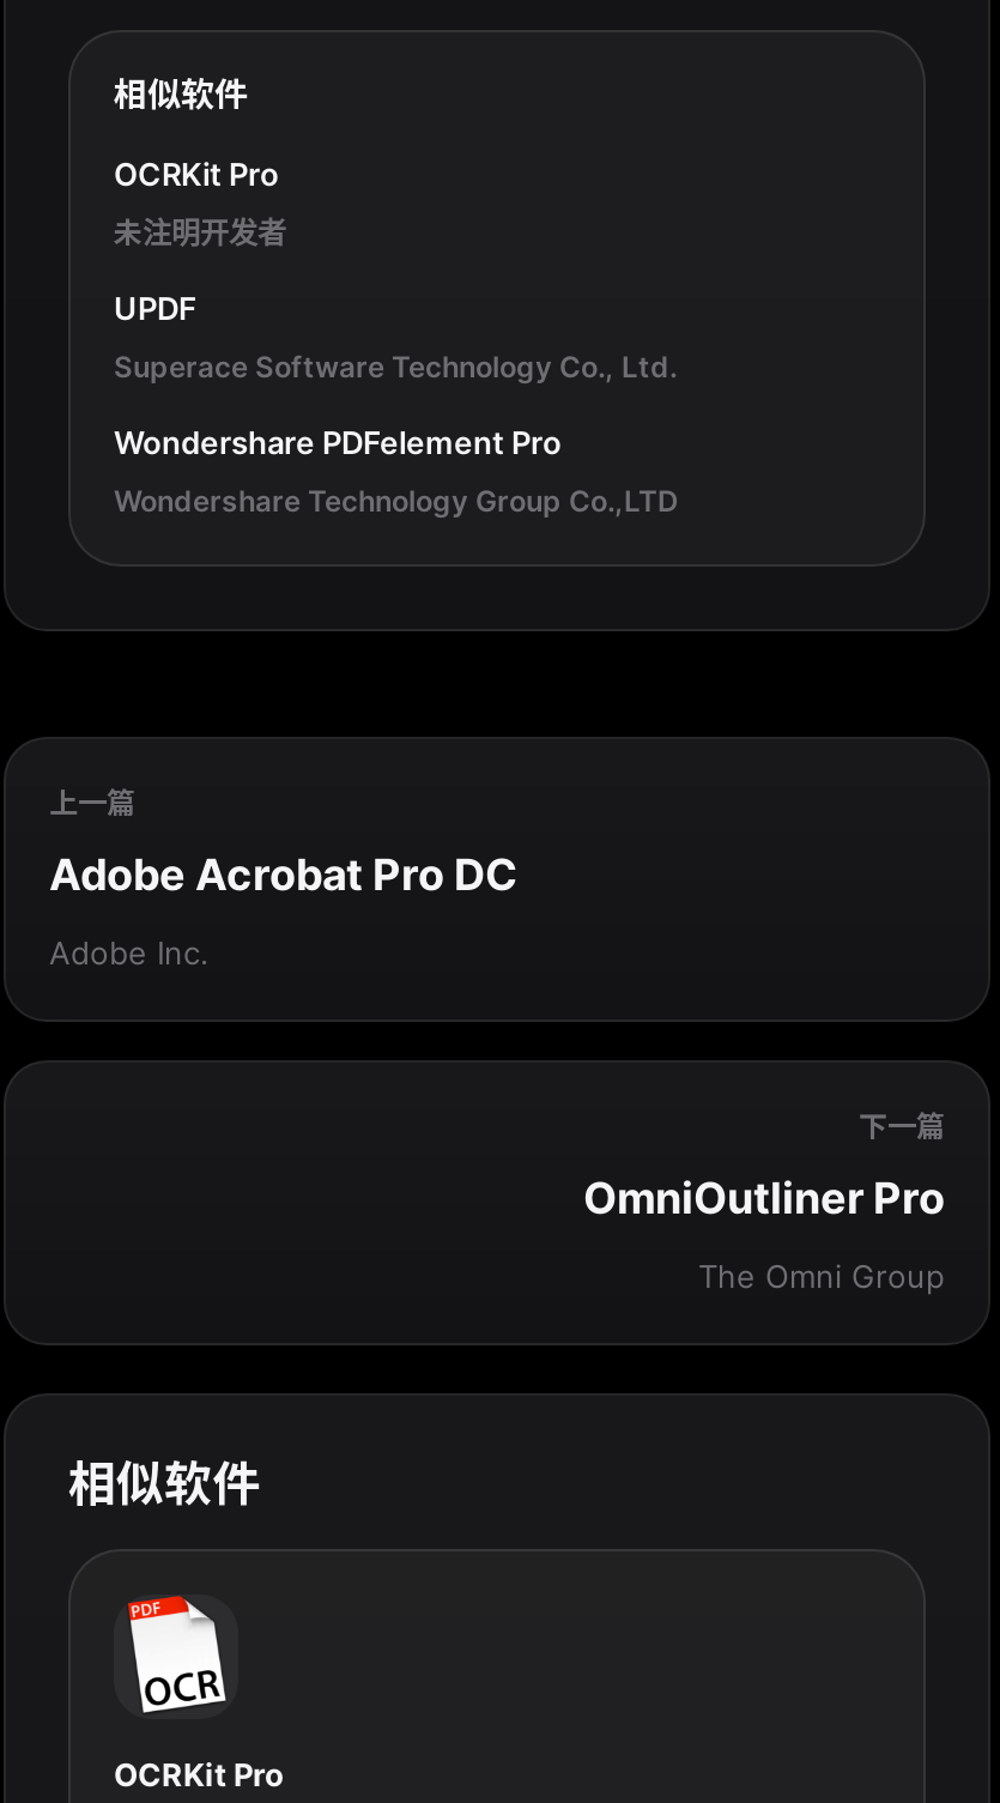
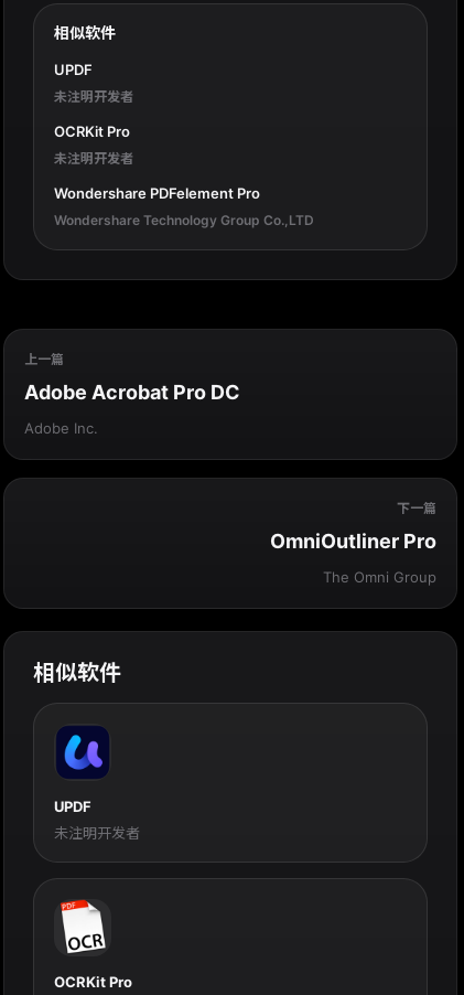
none -> [54,61,133,105] UPDF | 未注明开发者
[114,289,677,385] UPDF | Superace Software Technology Co., Ltd. -> none
none -> [54,725,140,842] [image] | UPDF | 未注明开发者

